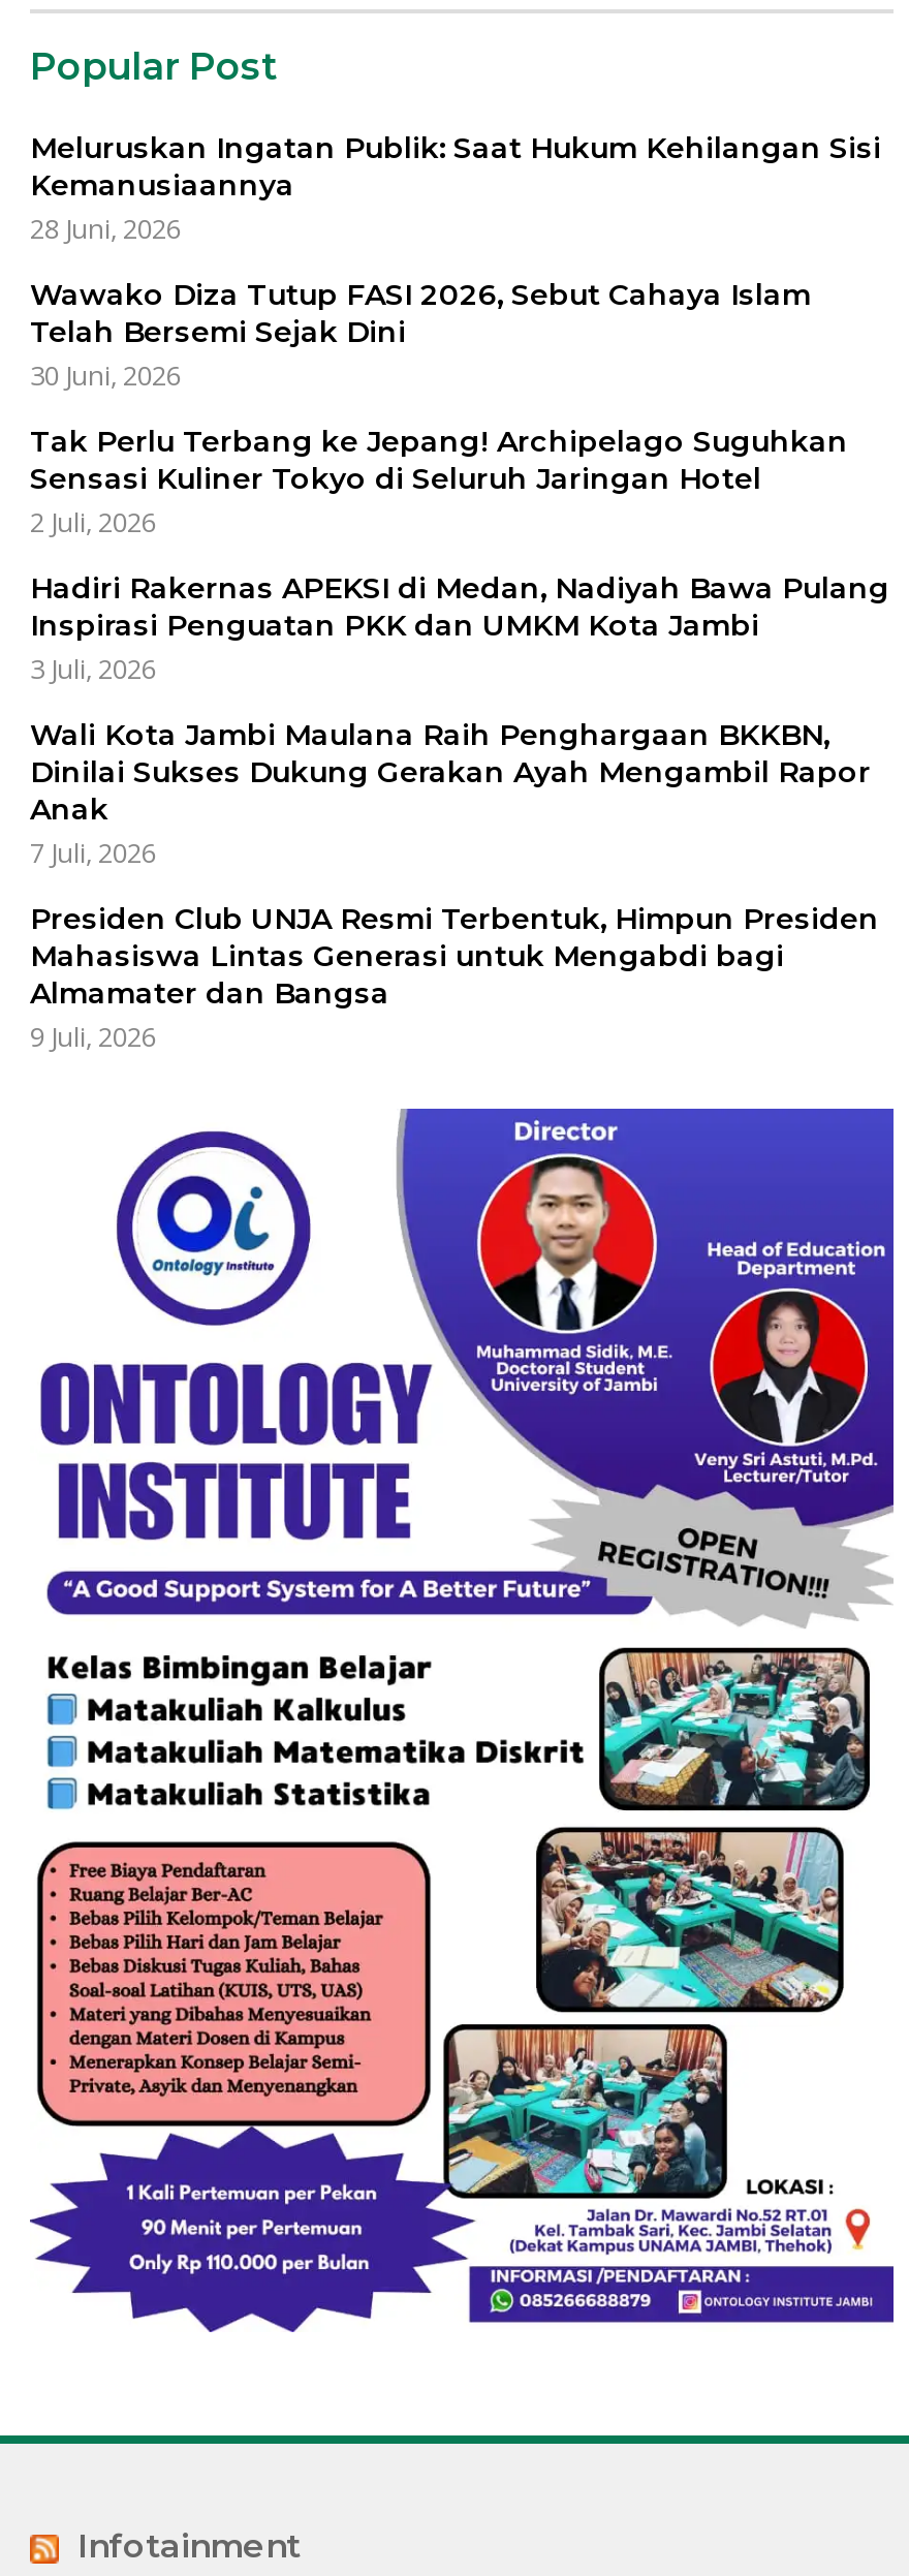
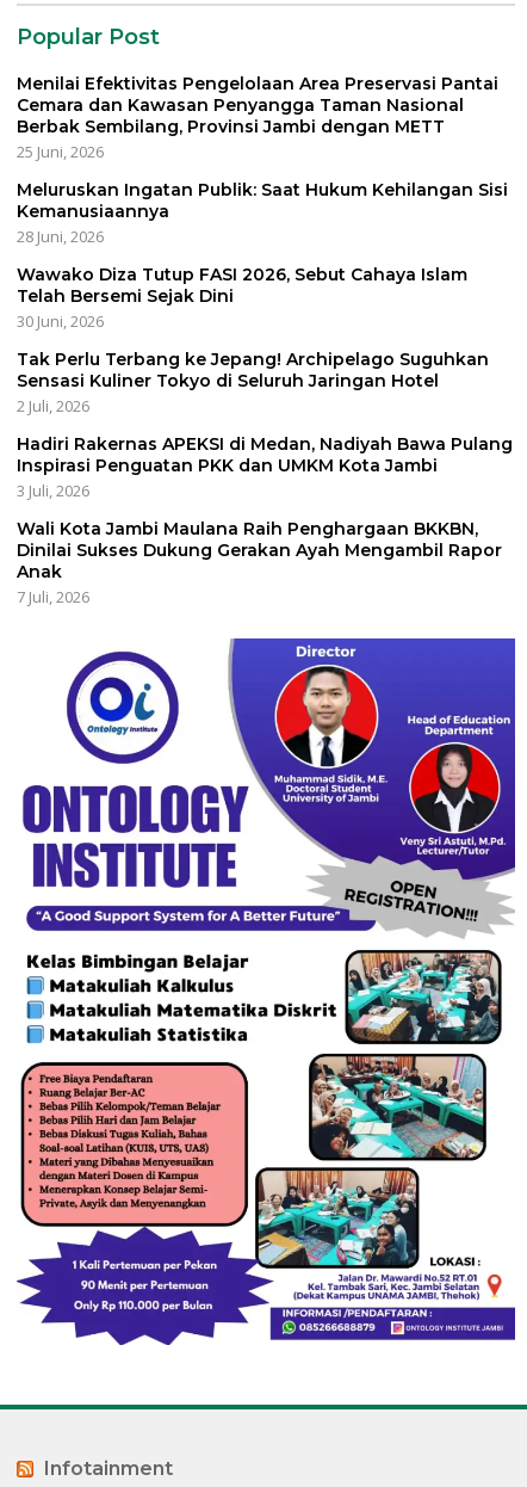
none -> [17,73,498,162] Menilai Efektivitas Pengelolaan Area Preservasi Pantai | Cemara dan Kawasan Penyangga Taman Nasional | Berbak Sembilang, Provinsi Jambi dengan METT | 25 Juni, 2026
moved [30,129,889,871] -> [17,179,513,607]: Meluruskan Ingatan Publik: Saat Hukum Kehilangan Sisi | Kemanusiaannya | 28 Juni, 2026 | ... | Anak | 7 Juli, 2026
[30,900,879,1055] Presiden Club UNJA Resmi Terbentuk, Himpun Presiden | Mahasiswa Lintas Generasi untuk Mengabdi bagi | Almamater dan Bangsa | 9 Juli, 2026 -> none

